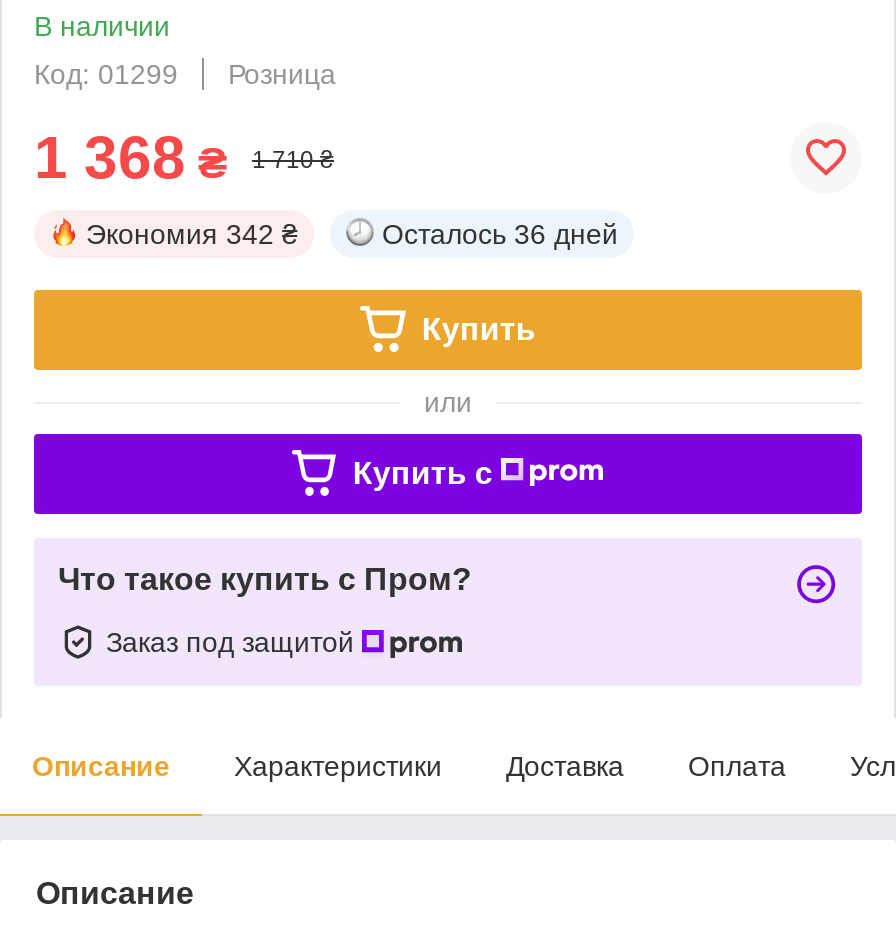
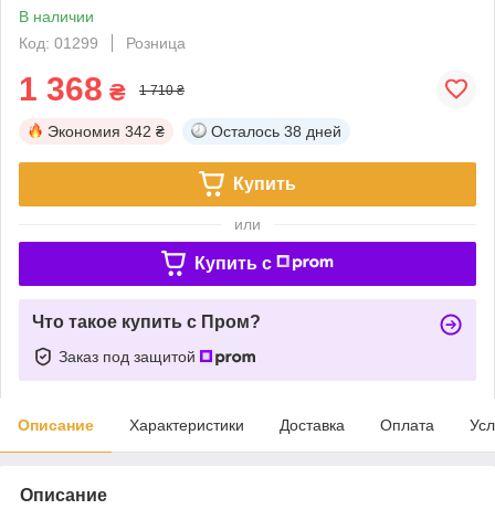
[382,218,618,250] Осталось 36 дней -> [211,122,341,140] Осталось 38 дней

